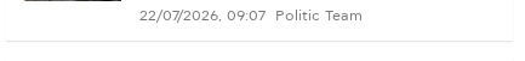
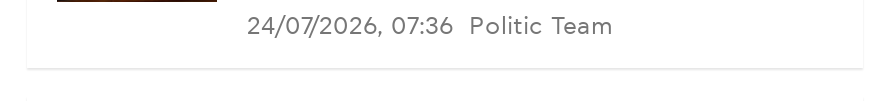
[139,8,363,22] 22/07/2026, 09:07 Politic Team -> [247,13,613,37] 24/07/2026, 07:36 Politic Team

